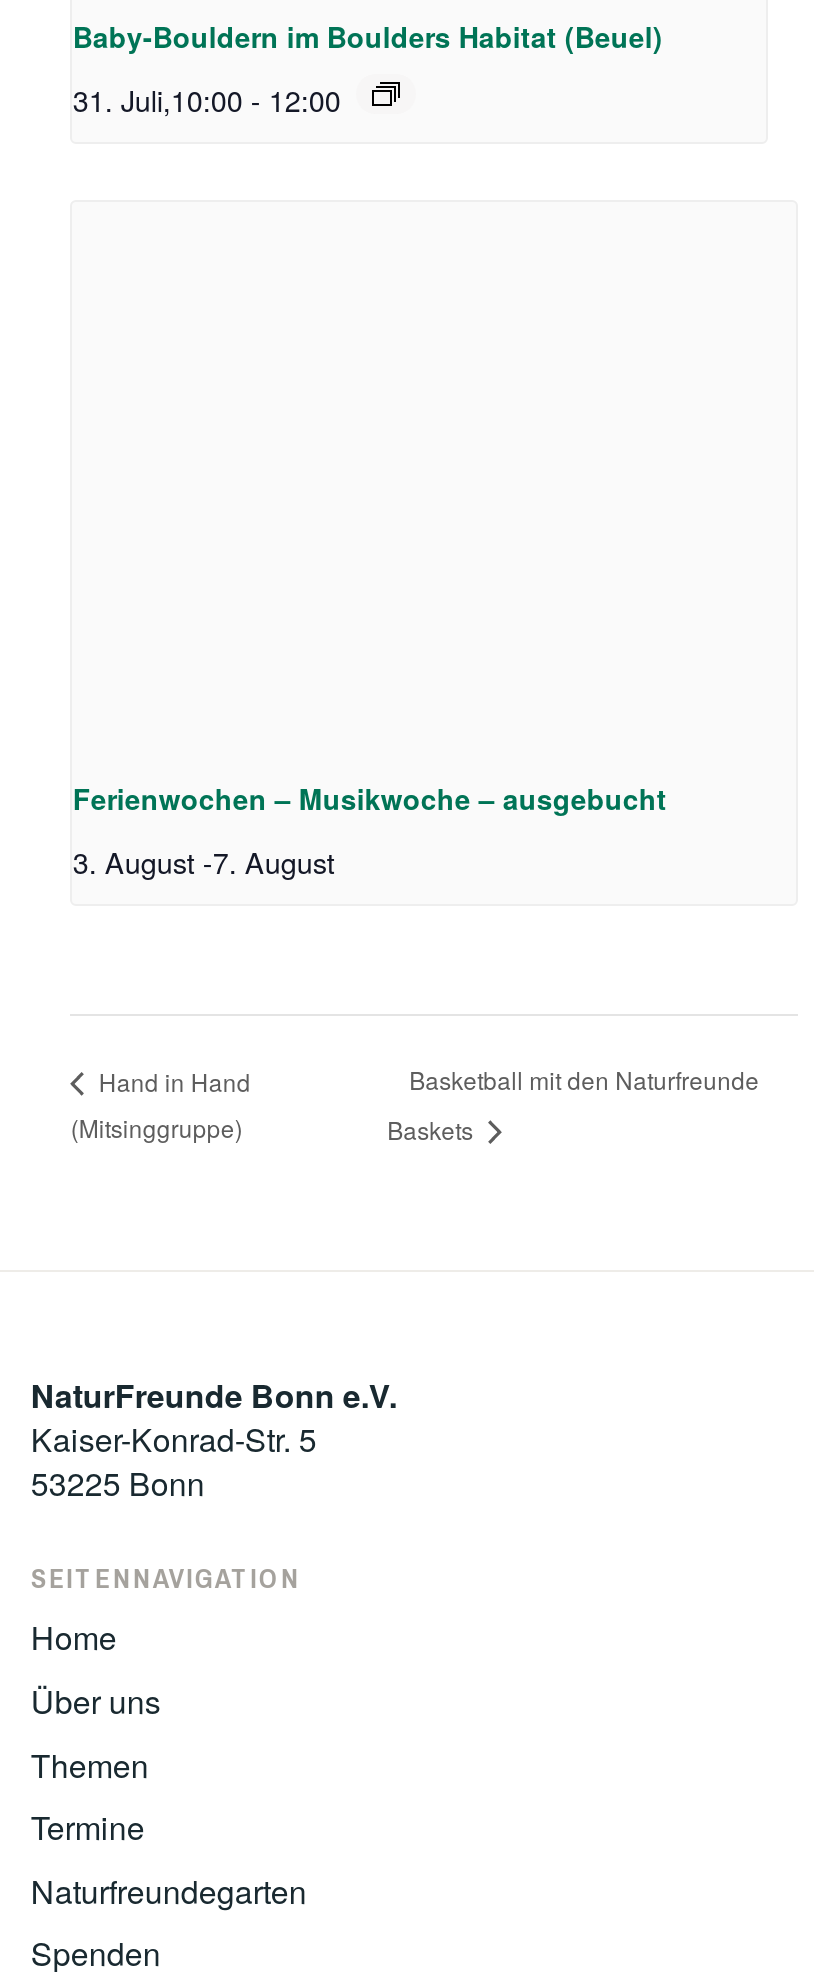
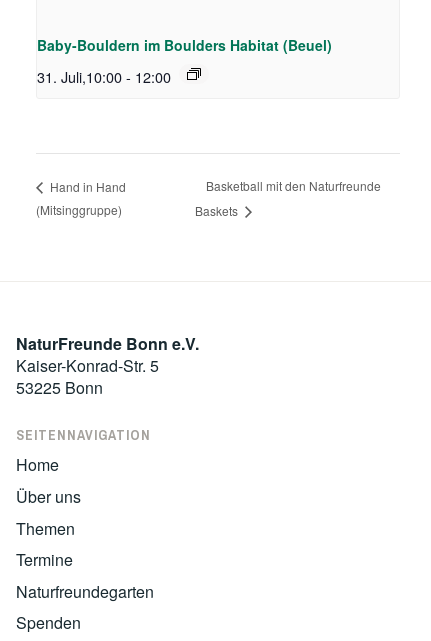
[73,778,667,882] Ferienwochen – Musikwoche – ausgebucht | 3. August - 7. August -> none

